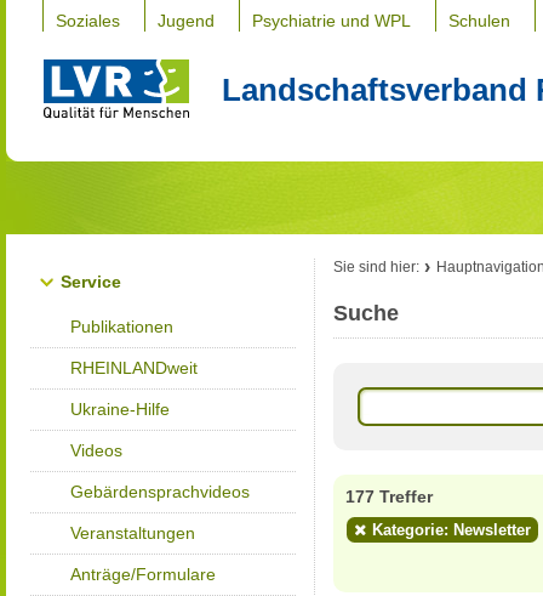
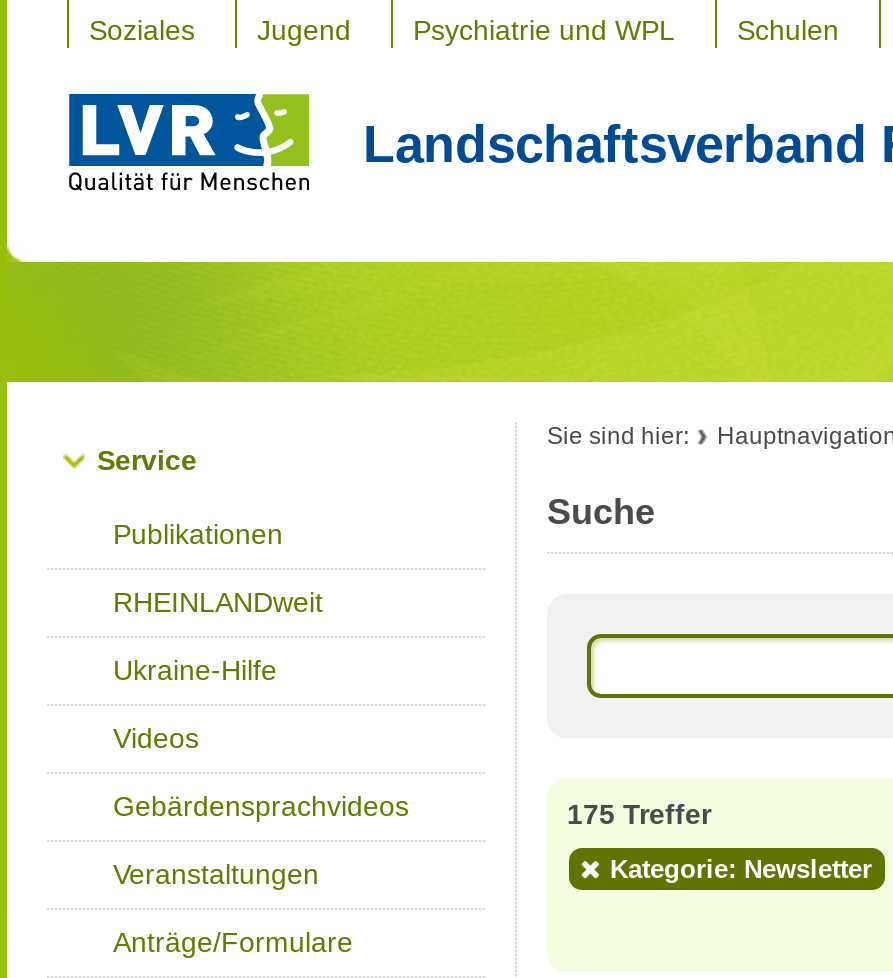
[345,487,433,506] 177 Treffer -> [567,798,711,830] 175 Treffer

